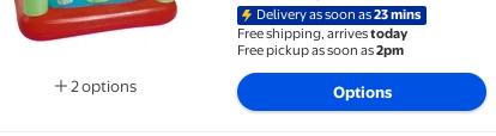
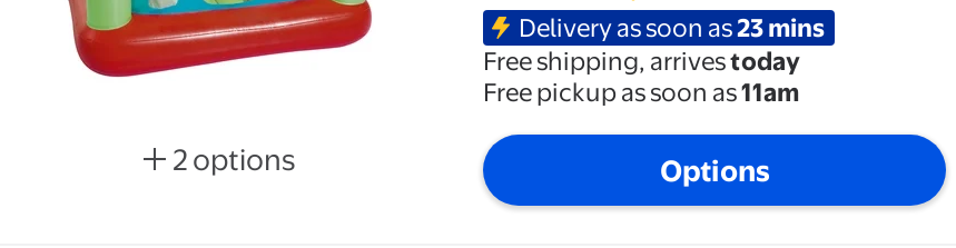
[237,41,404,58] Free pickup as soon as 2pm -> [483,77,799,108] Free pickup as soon as 11am

